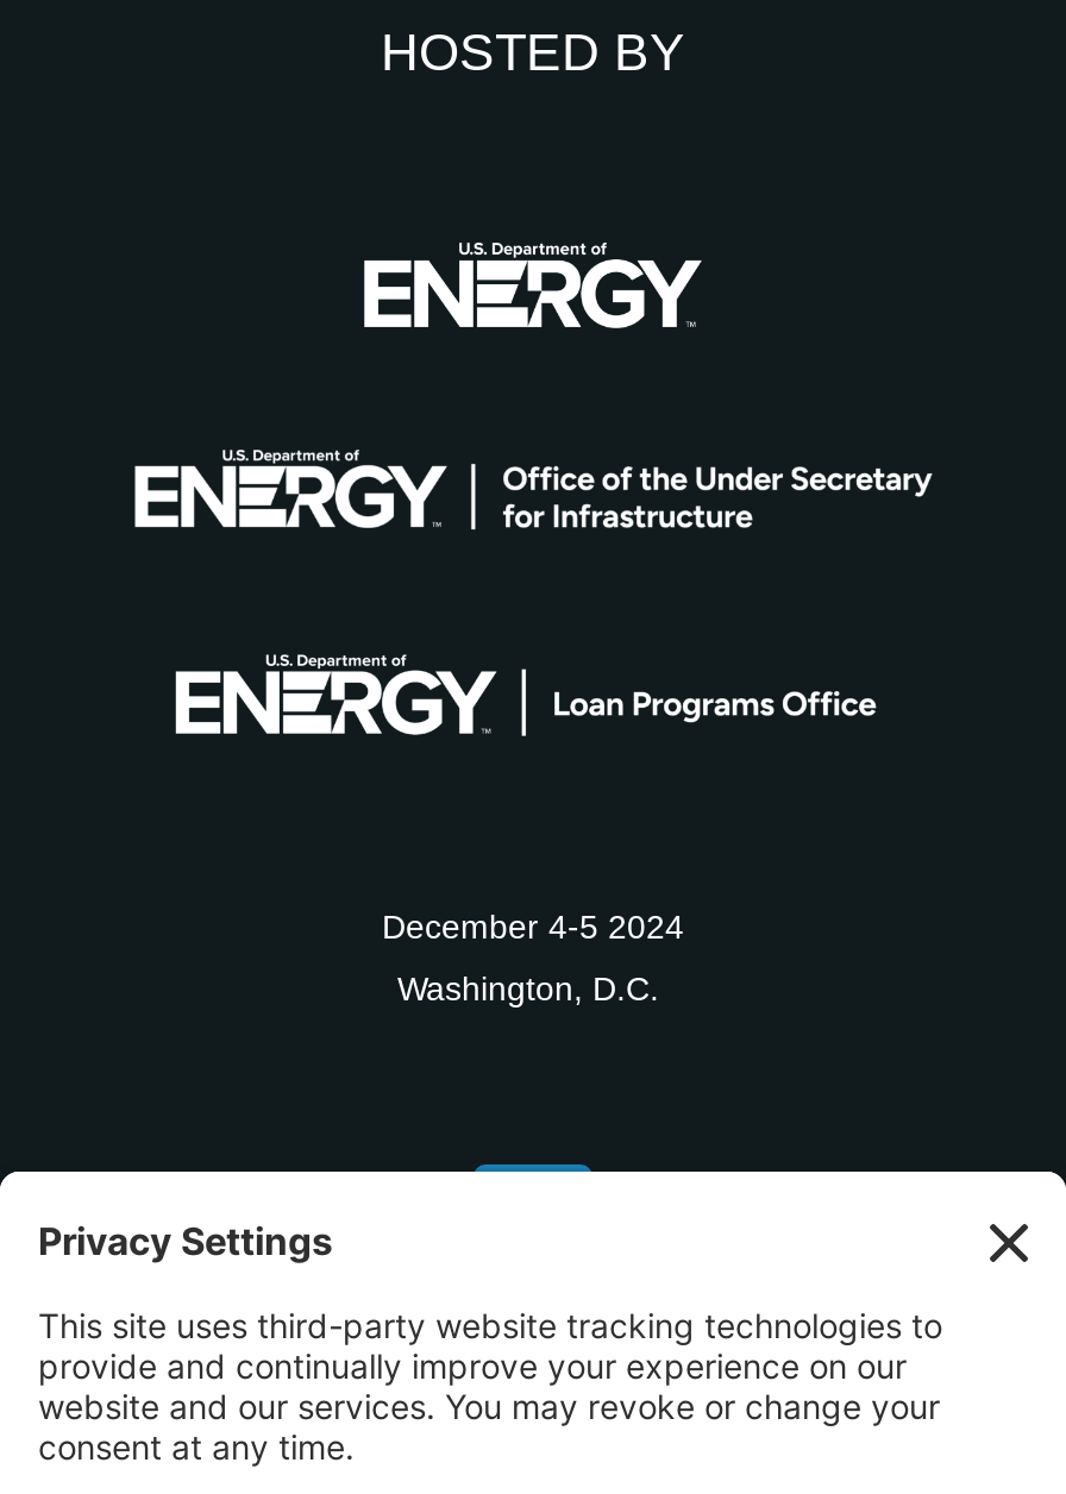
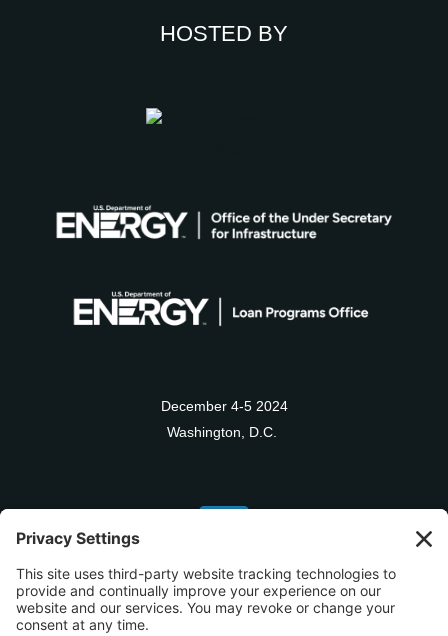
[347,230,702,332] [image] -> none

